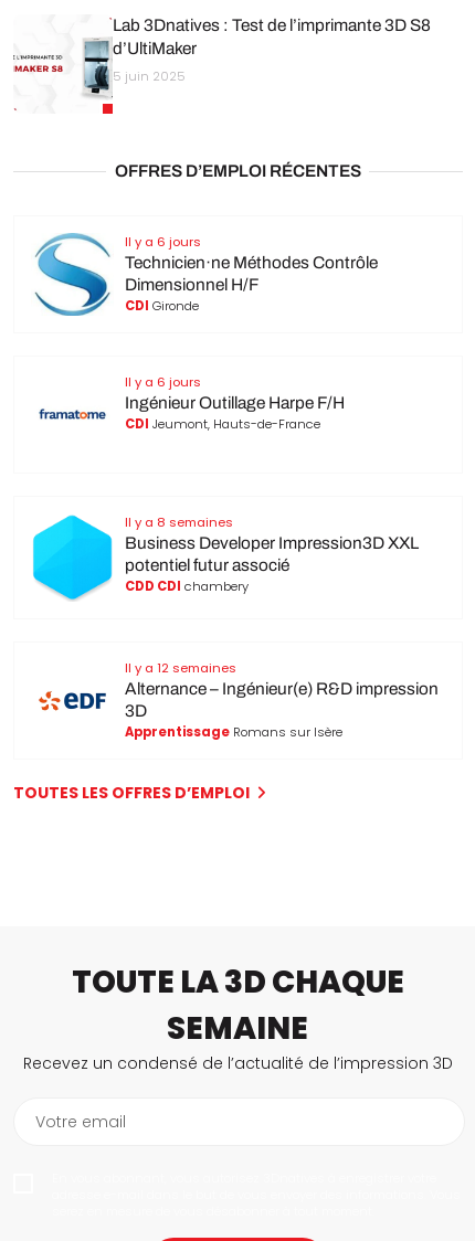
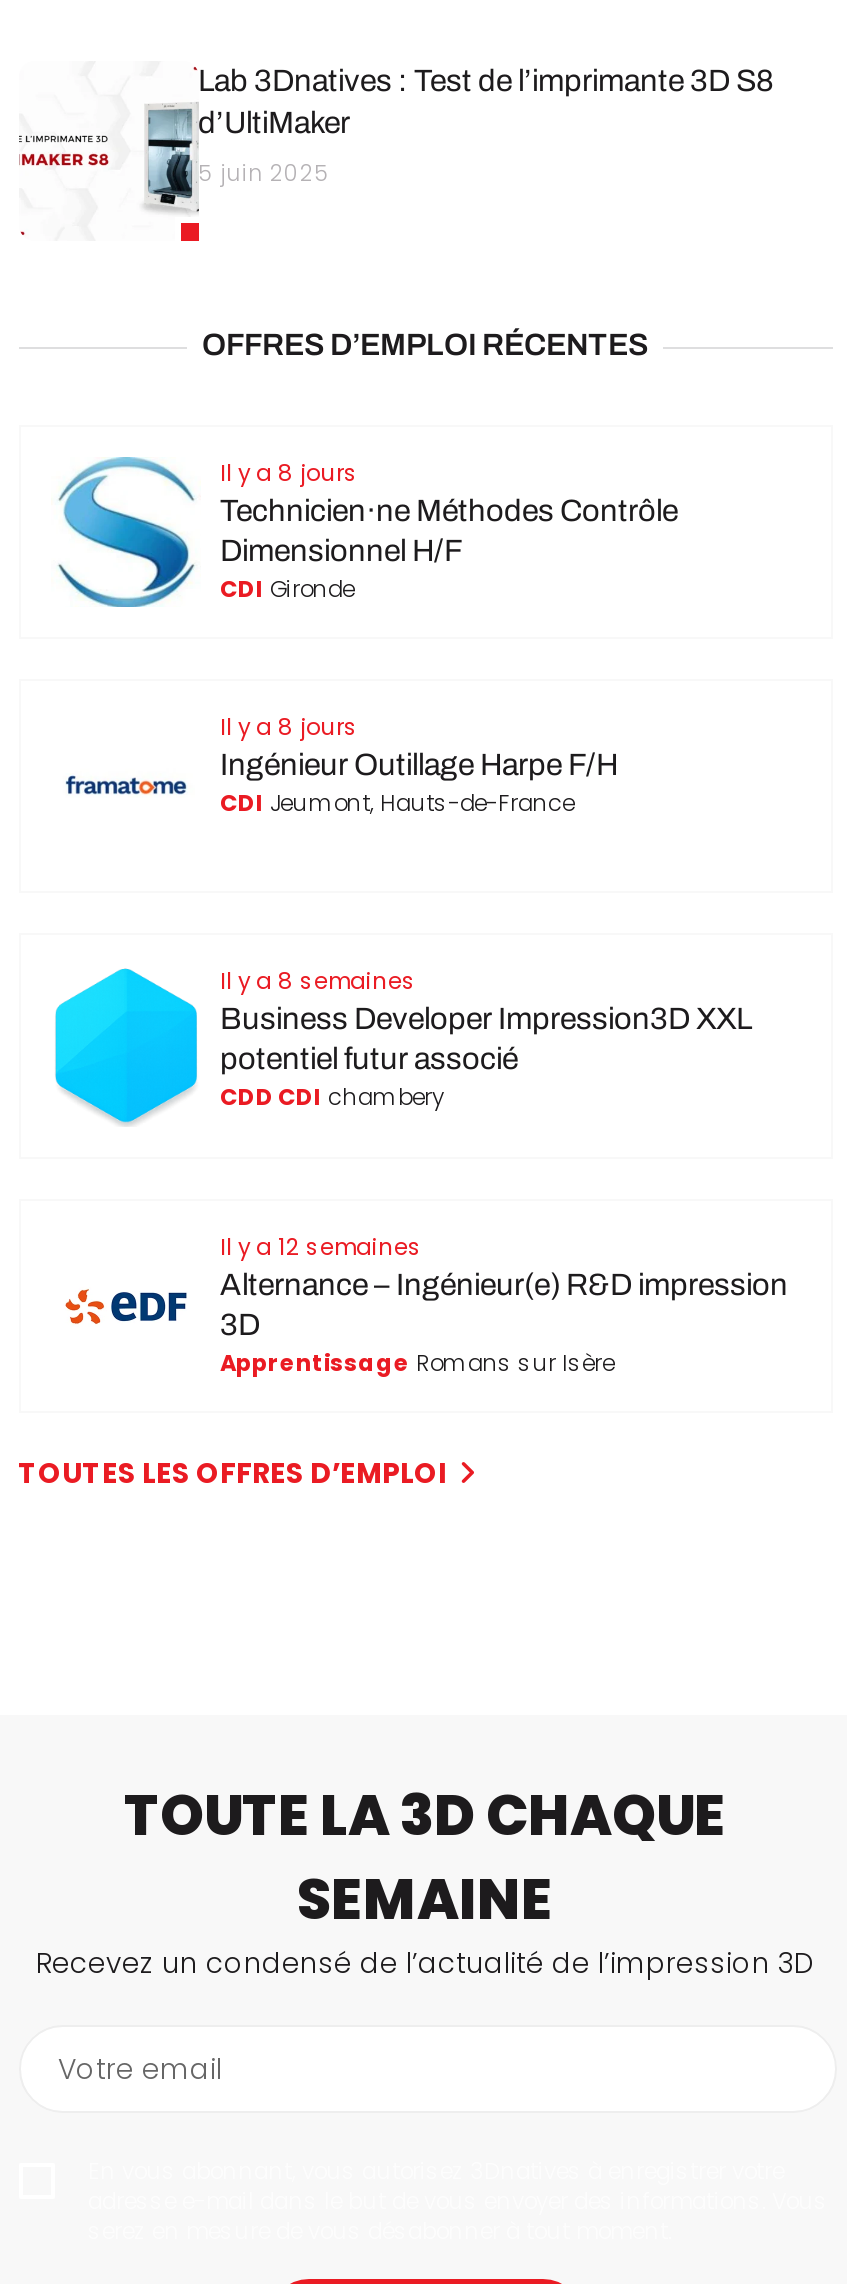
[124,233,200,250] Il y a 6 jours -> [220,457,358,489] Il y a 8 jours
[124,373,200,391] Il y a 6 jours -> [220,711,358,743] Il y a 8 jours

